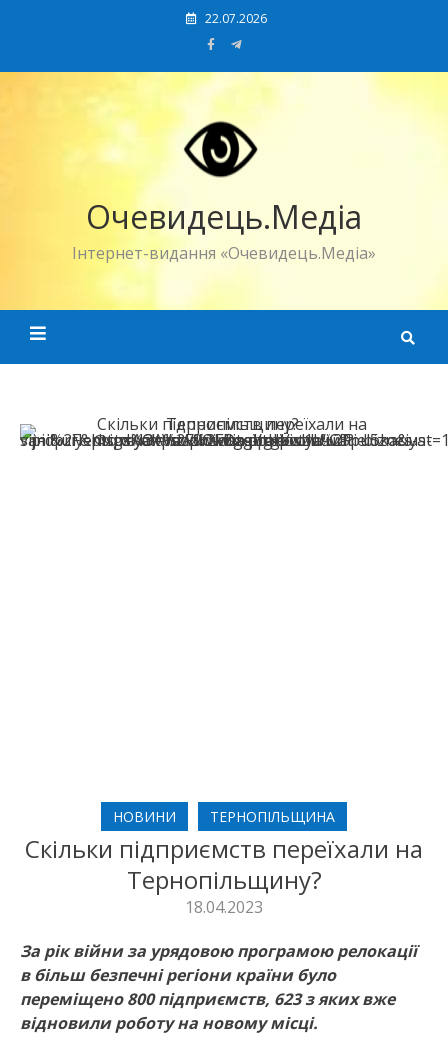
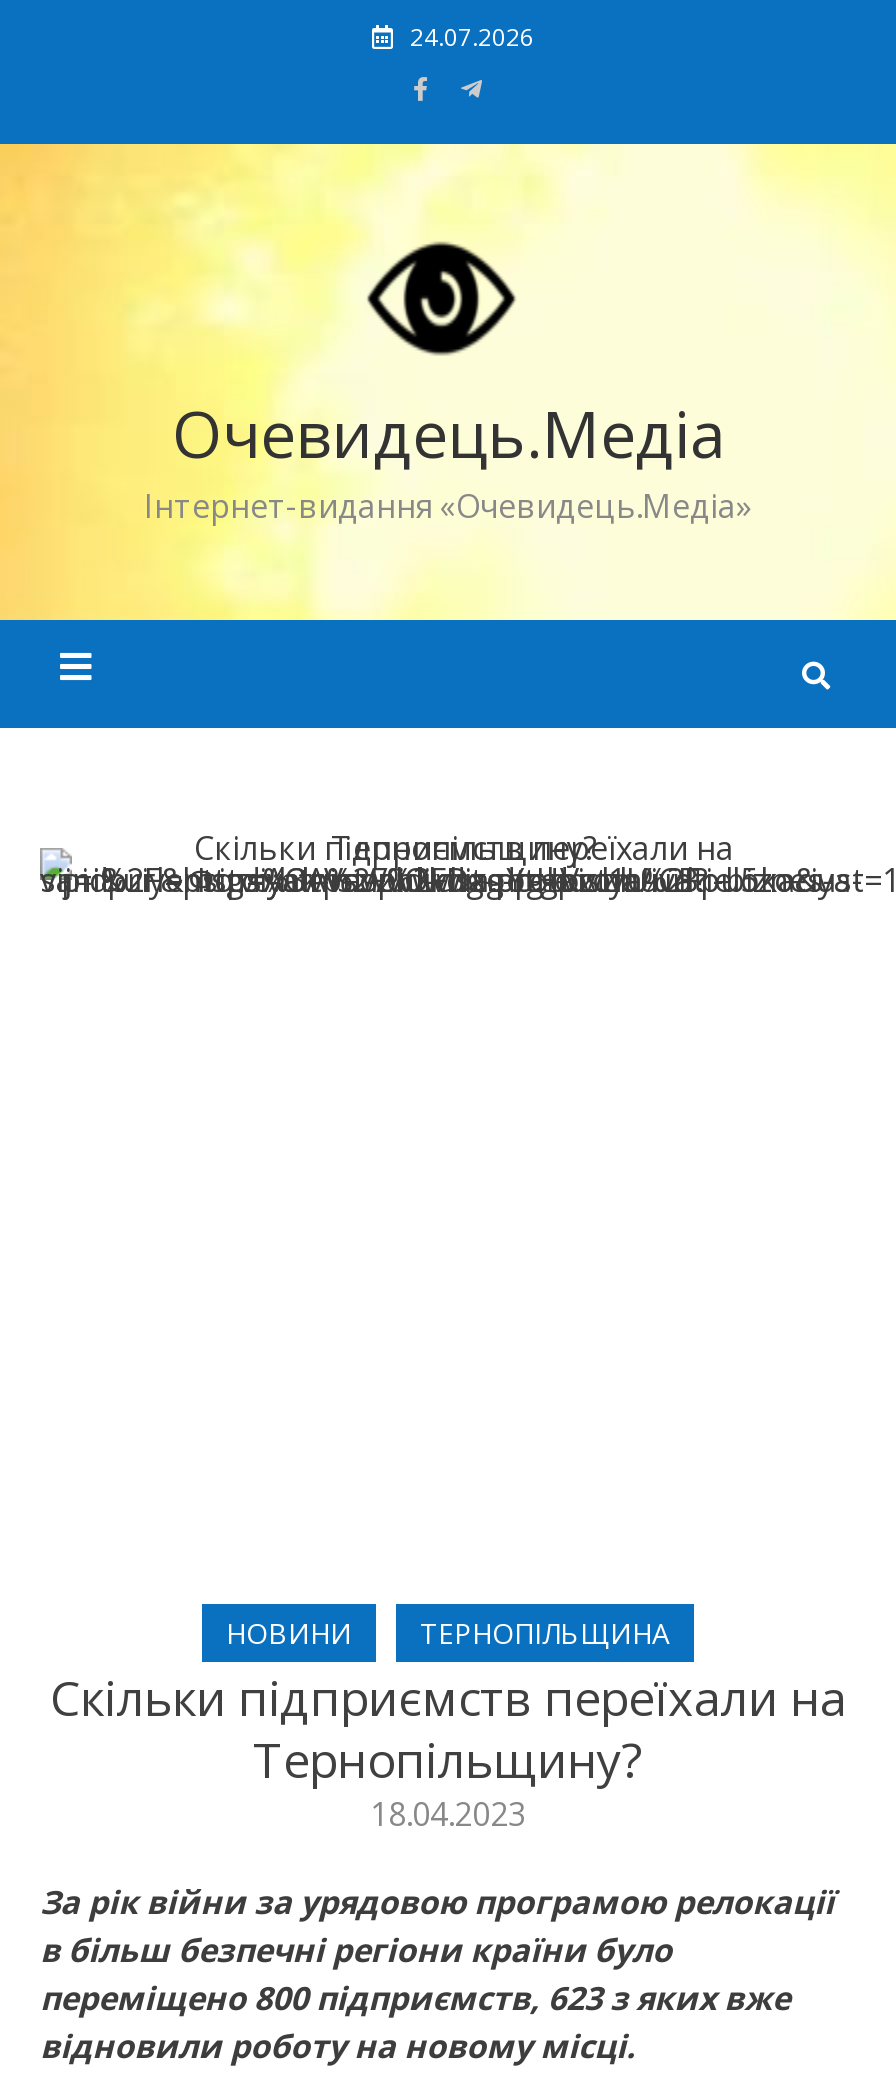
[202,10,267,27] 22.07.2026 -> [404,20,534,54] 24.07.2026

